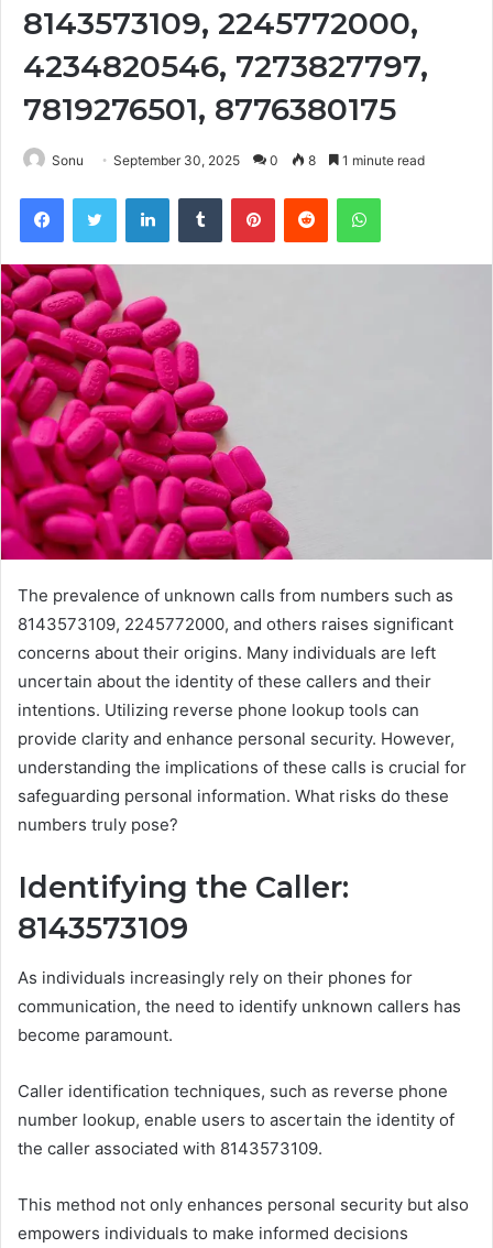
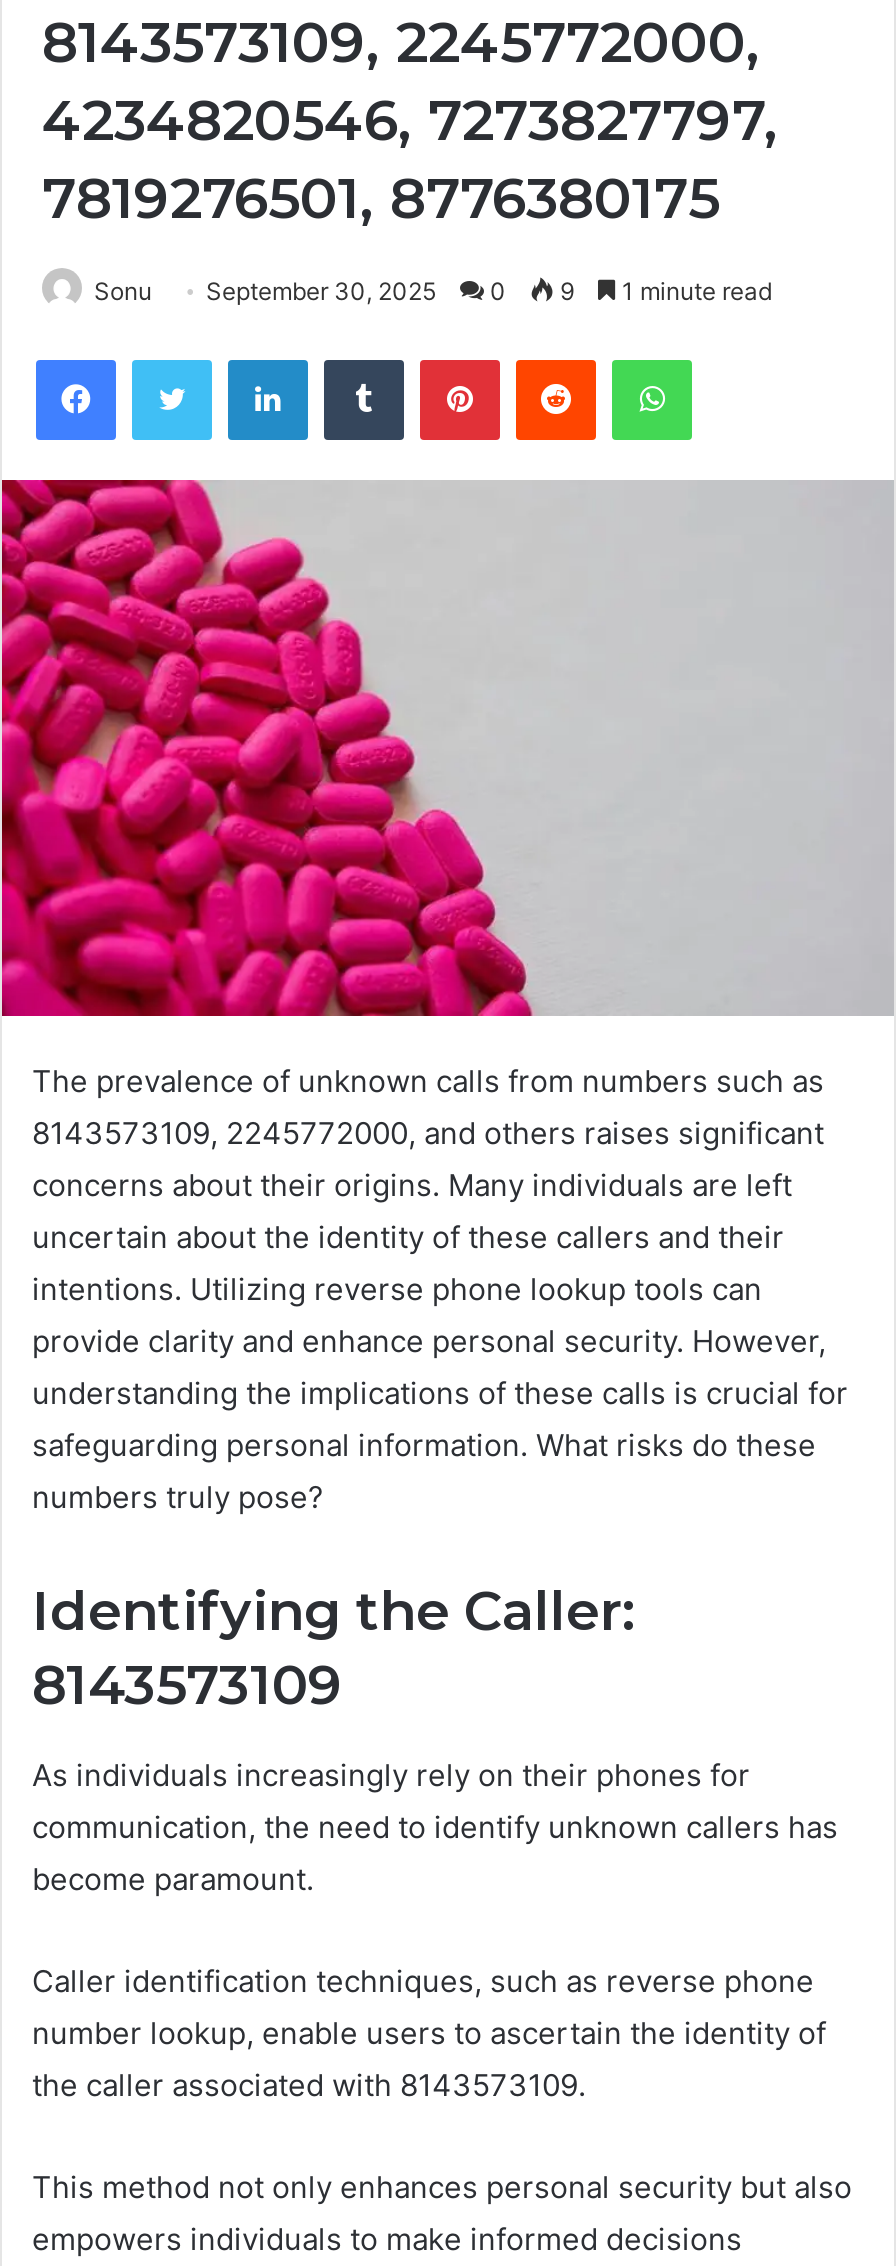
[52,152,425,168] Sonu September 30, 2025 0 8 1 minute read -> [94,275,772,305] Sonu September 30, 2025 0 9 1 minute read

